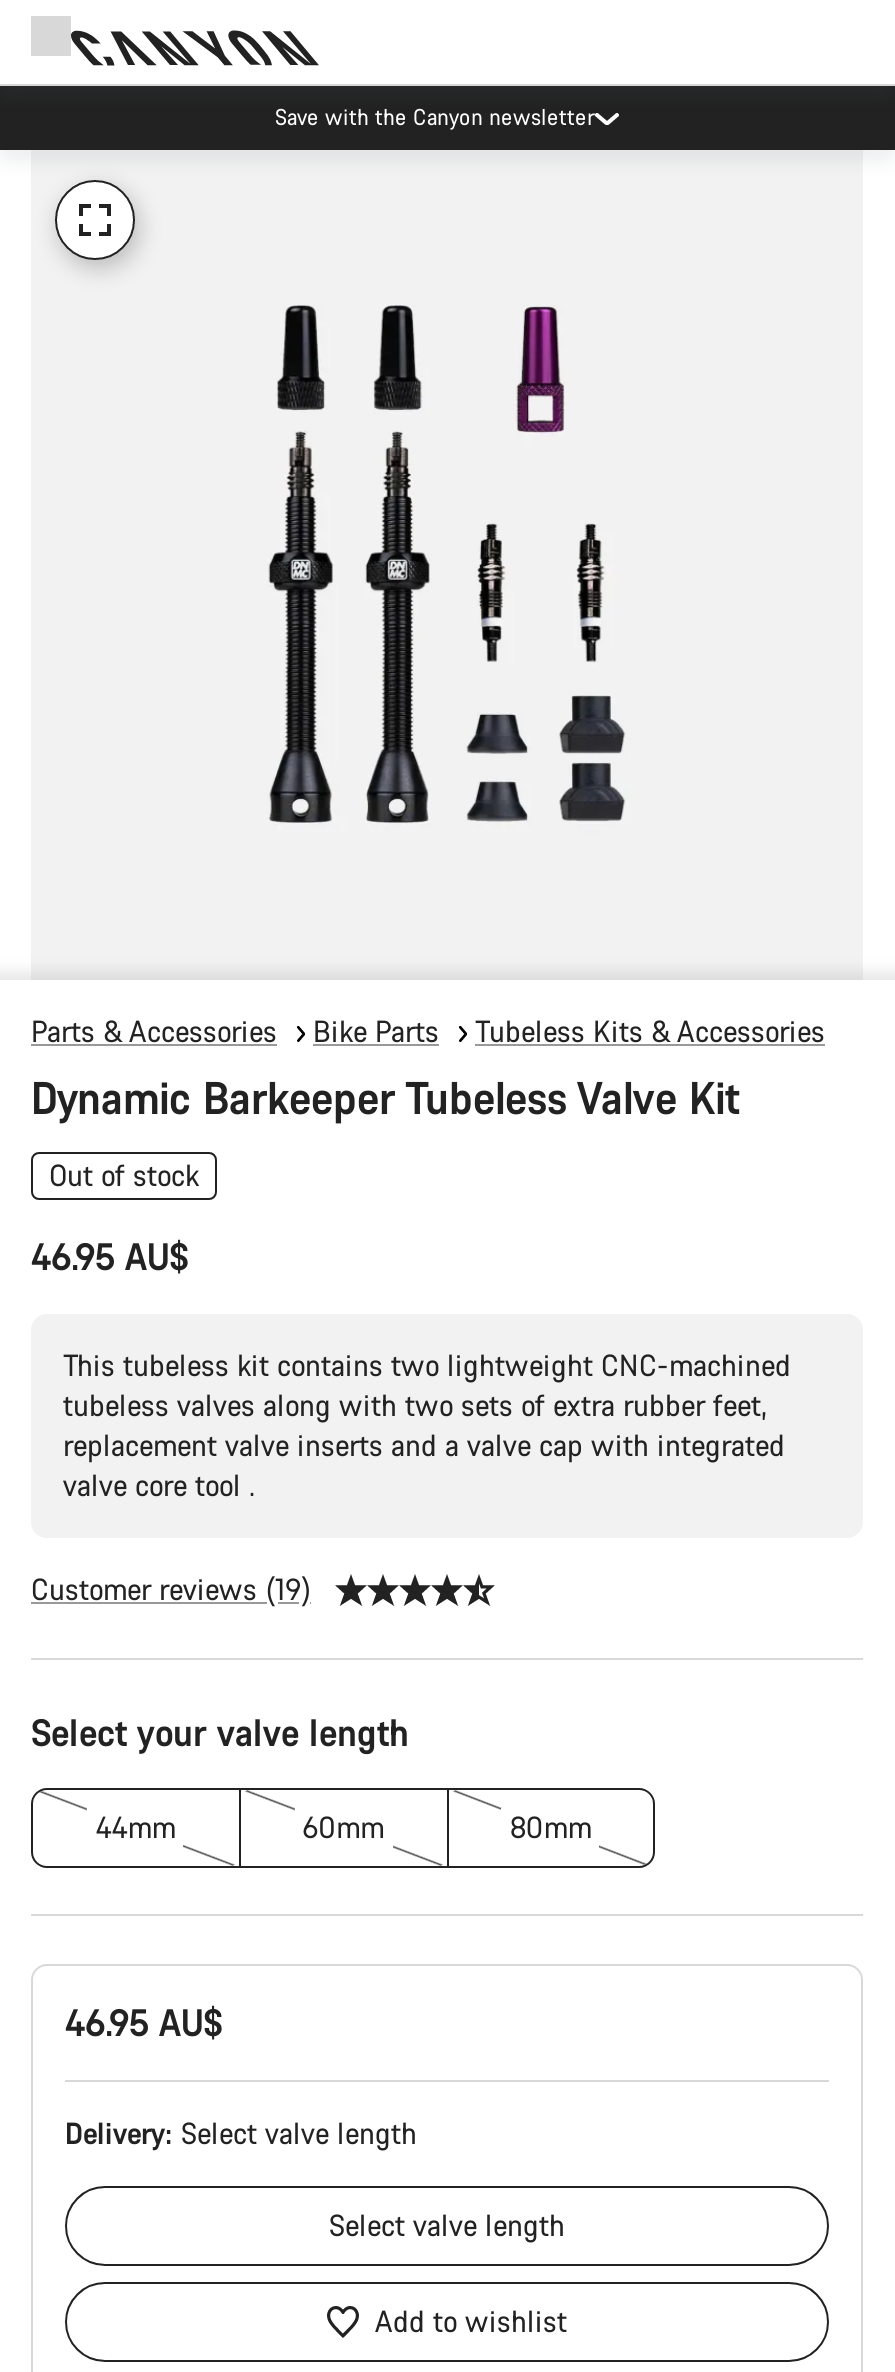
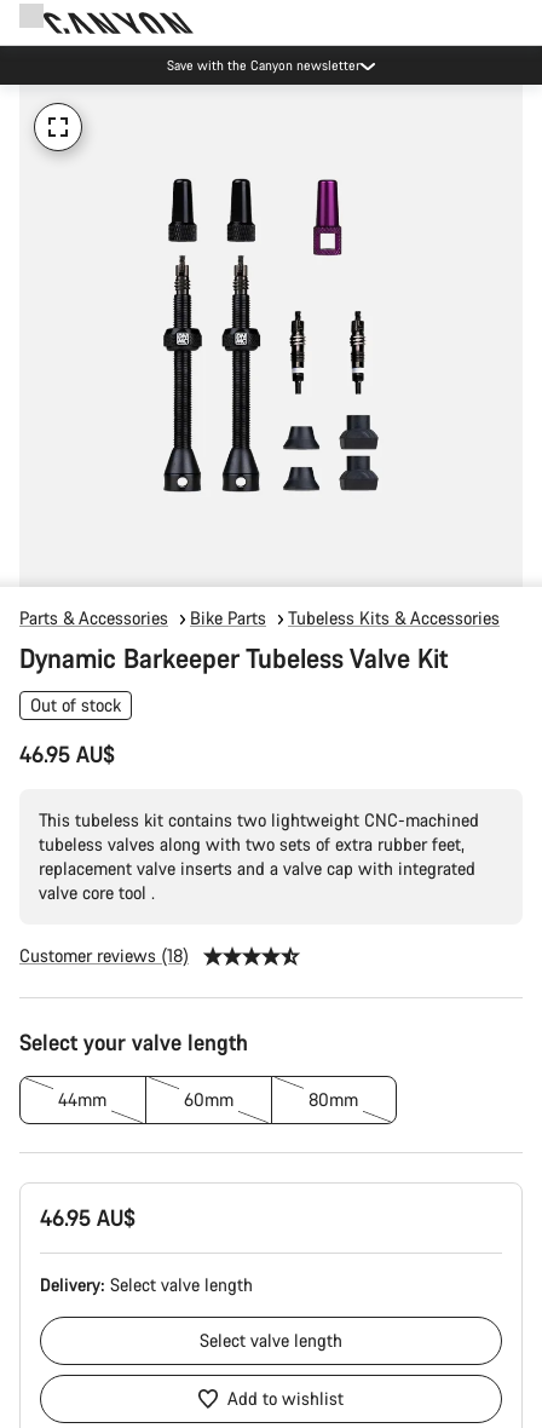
[31,1570,311,1608] Customer reviews (19) -> [19,944,189,967] Customer reviews (18)

